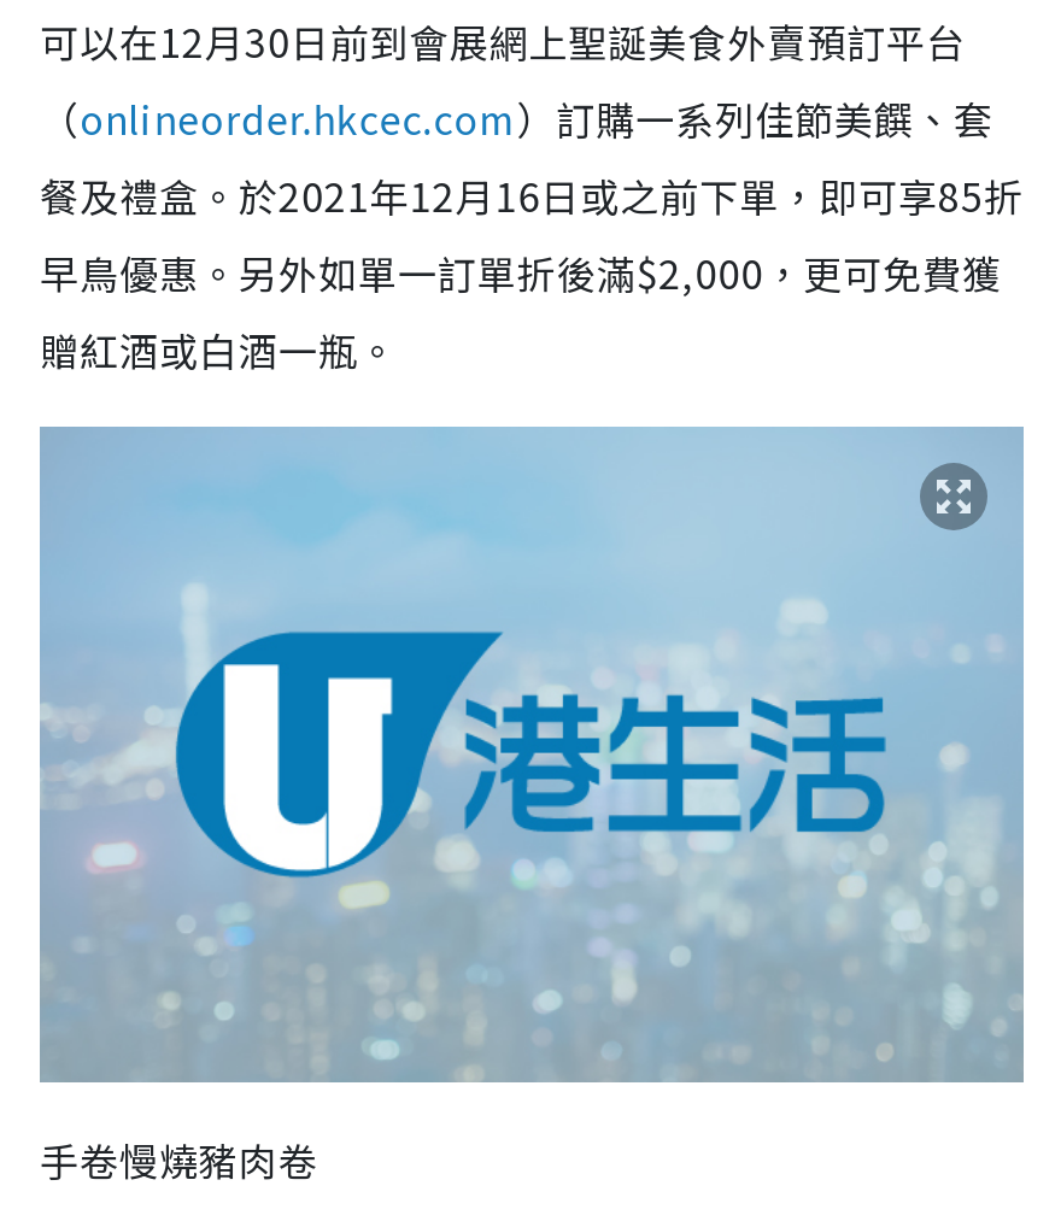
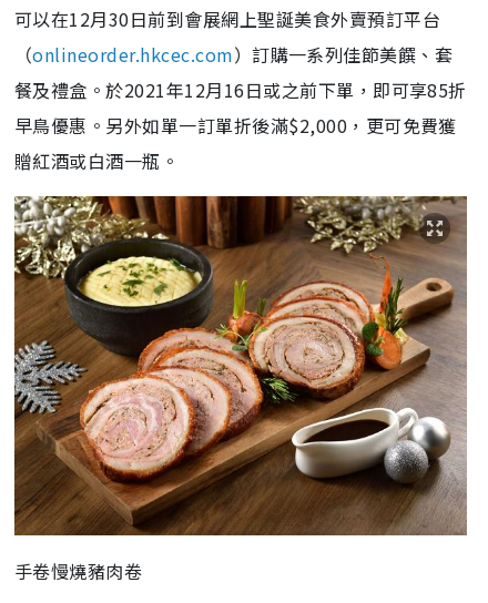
[40,427,1024,1082] [image] -> [13,195,468,536] [image]

